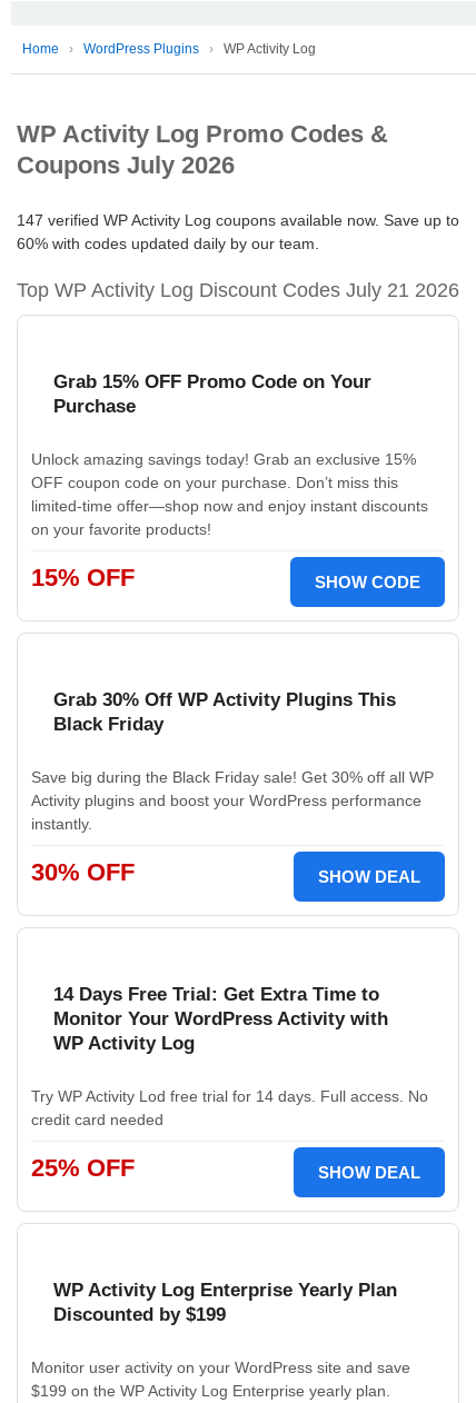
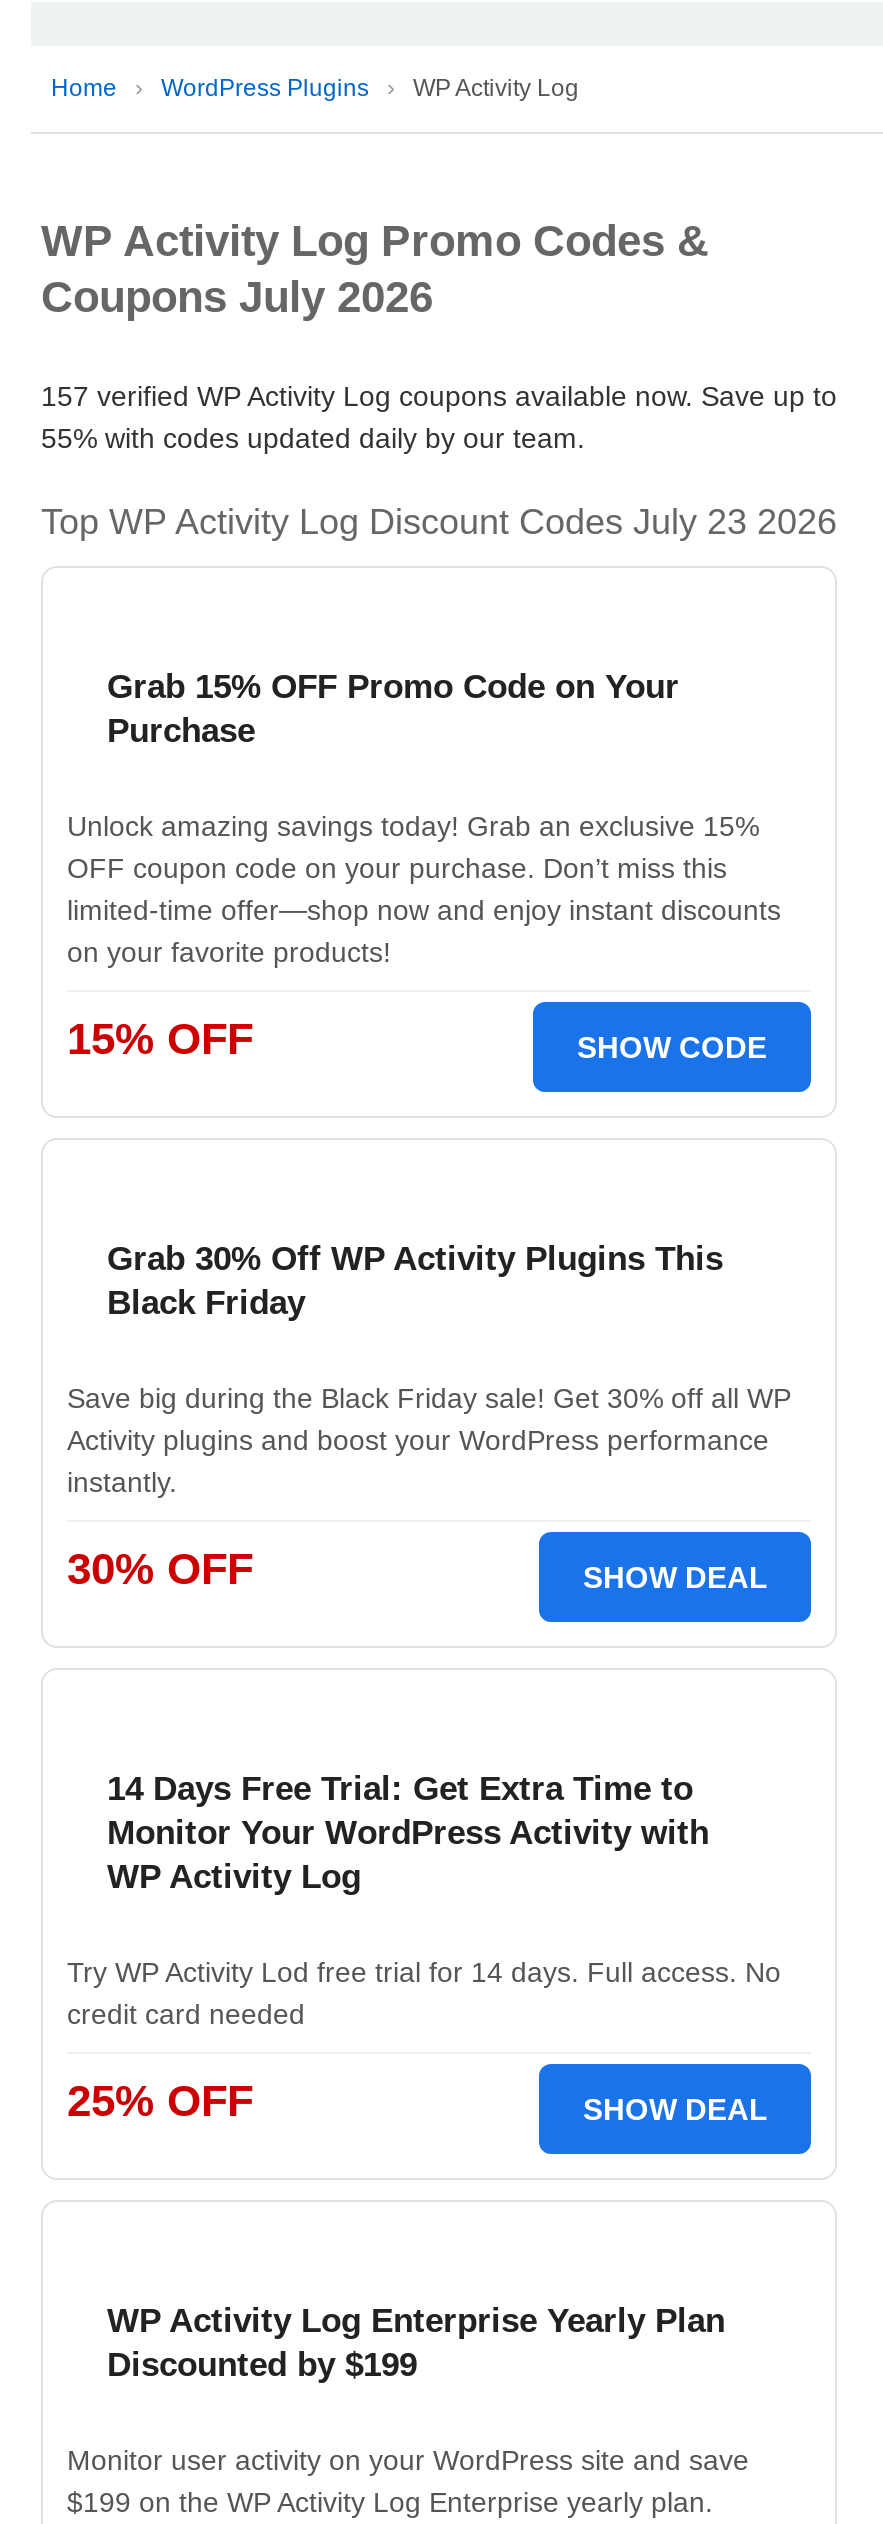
[17,211,459,229] 147 verified WP Activity Log coupons available now. Save up to -> [41,380,837,412] 157 verified WP Activity Log coupons available now. Save up to
[17,235,319,252] 60% with codes updated daily by our team. -> [41,422,585,454] 55% with codes updated daily by our team.
[17,279,459,301] Top WP Activity Log Discount Codes July 21 2026 -> [41,502,837,542] Top WP Activity Log Discount Codes July 23 2026

